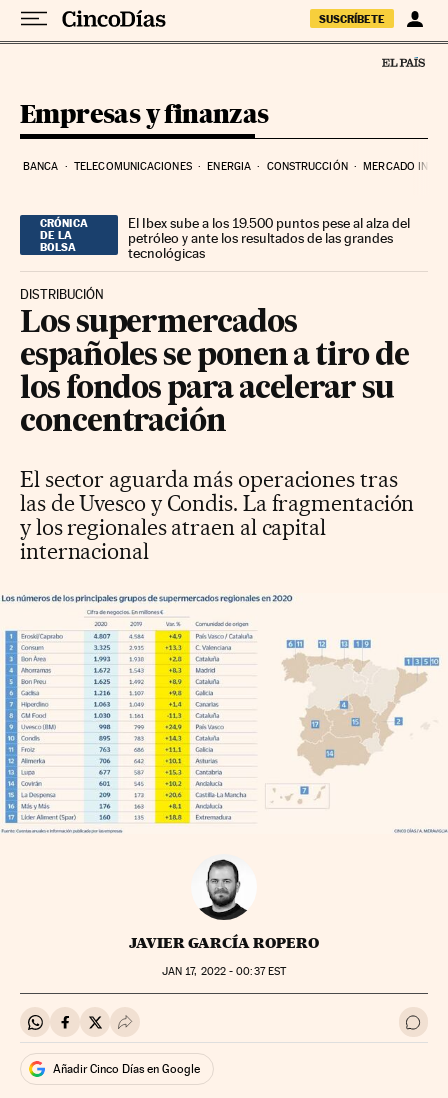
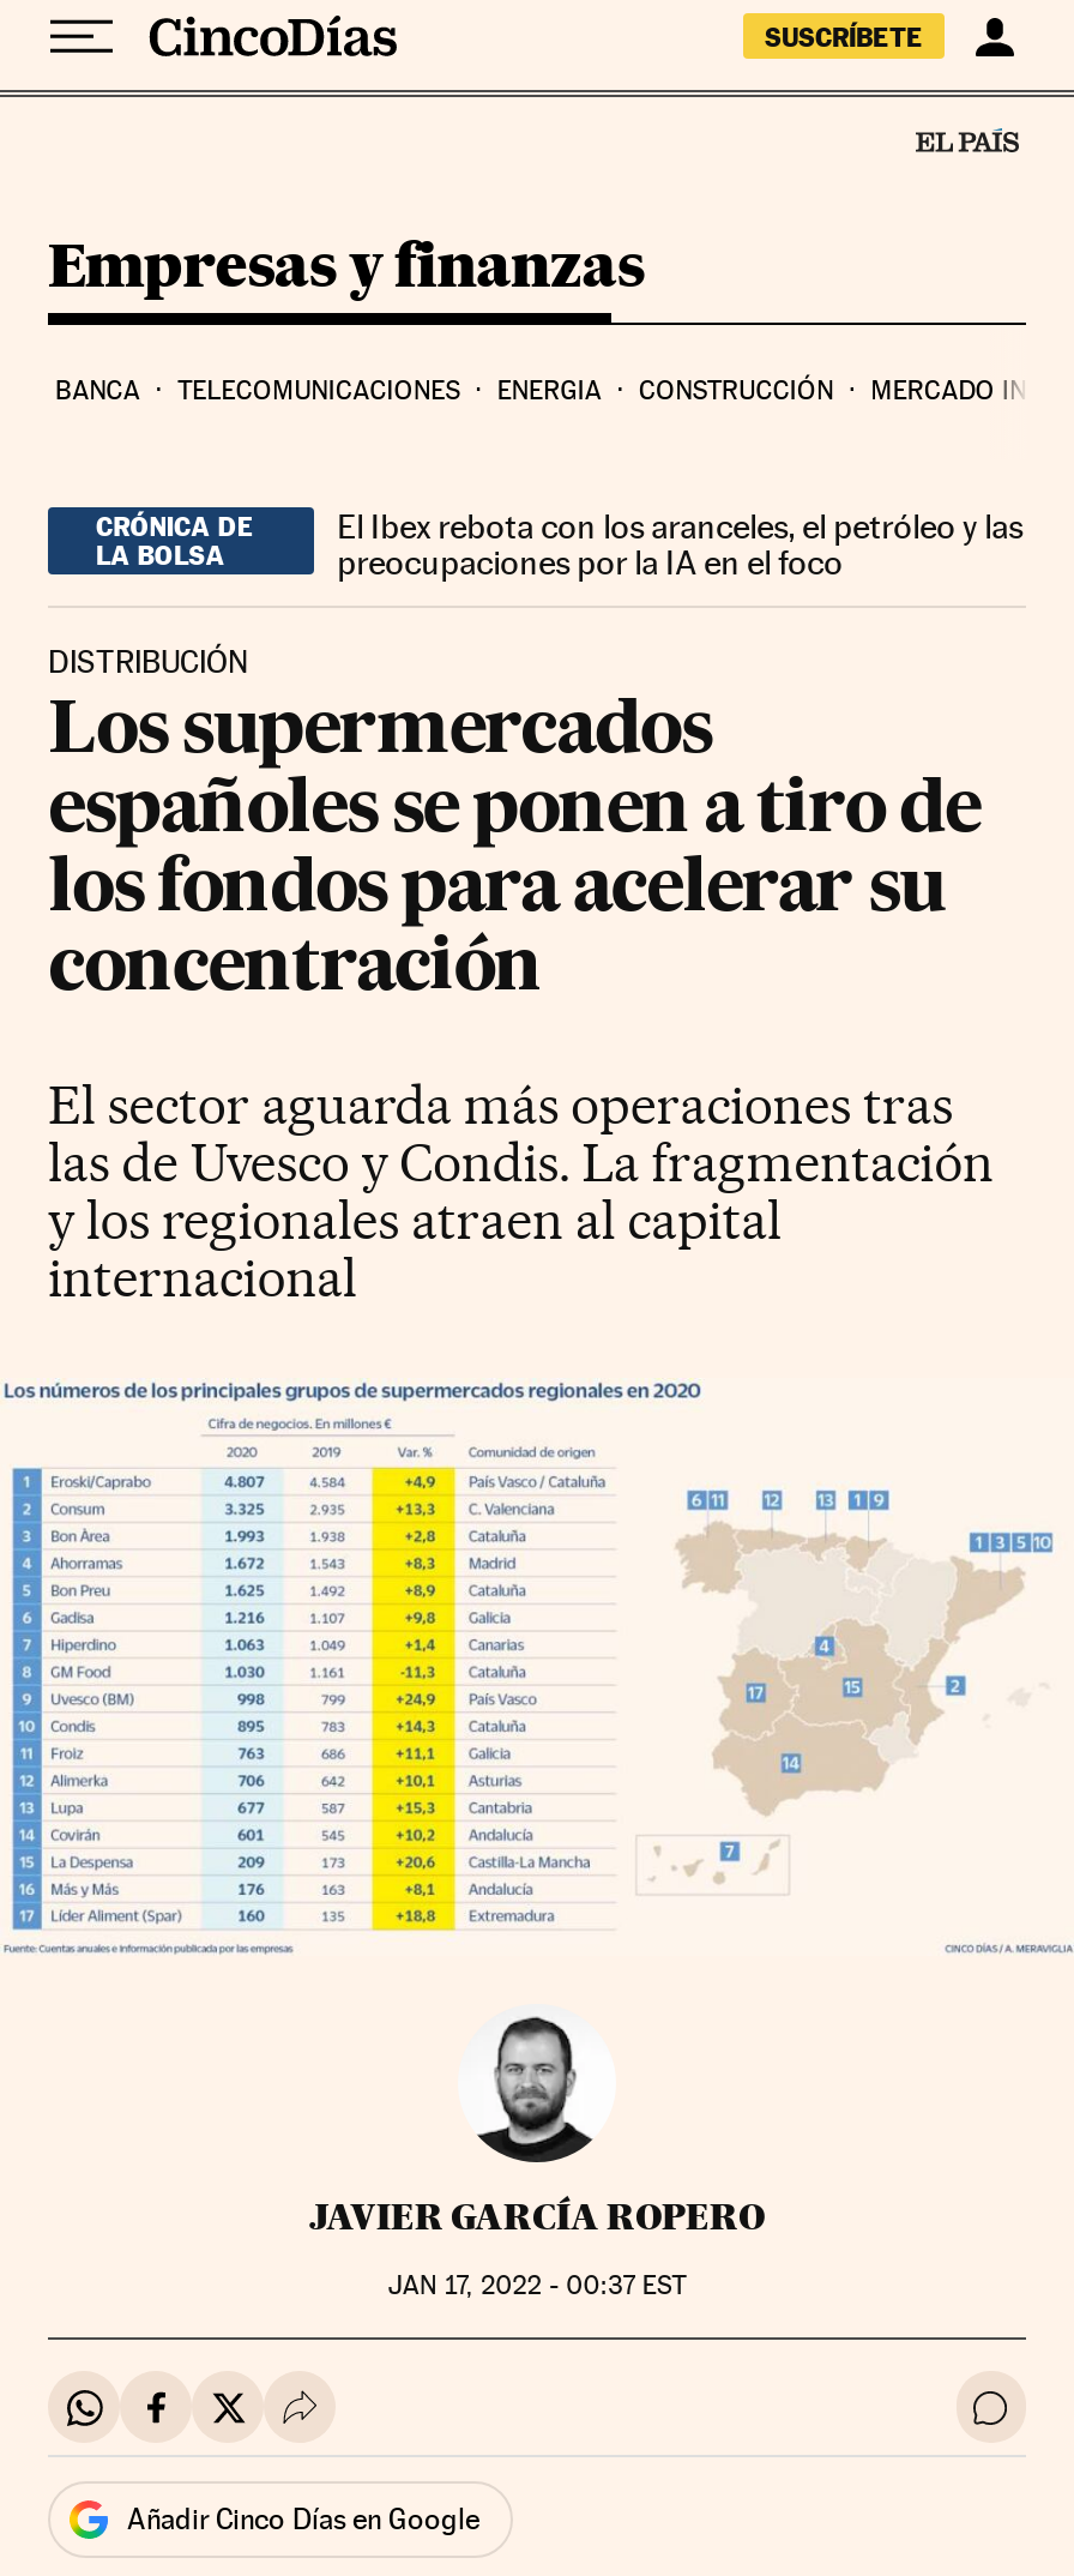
[128,215,410,261] El Ibex sube a los 19.500 puntos pese al alza del | petróleo y ante los resultados de las grandes | tecnológicas -> [337,506,1023,581] El Ibex rebota con los aranceles, el petróleo y las | preocupaciones por la IA en el foco

